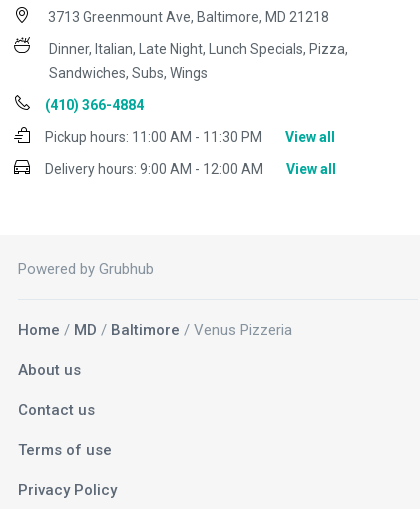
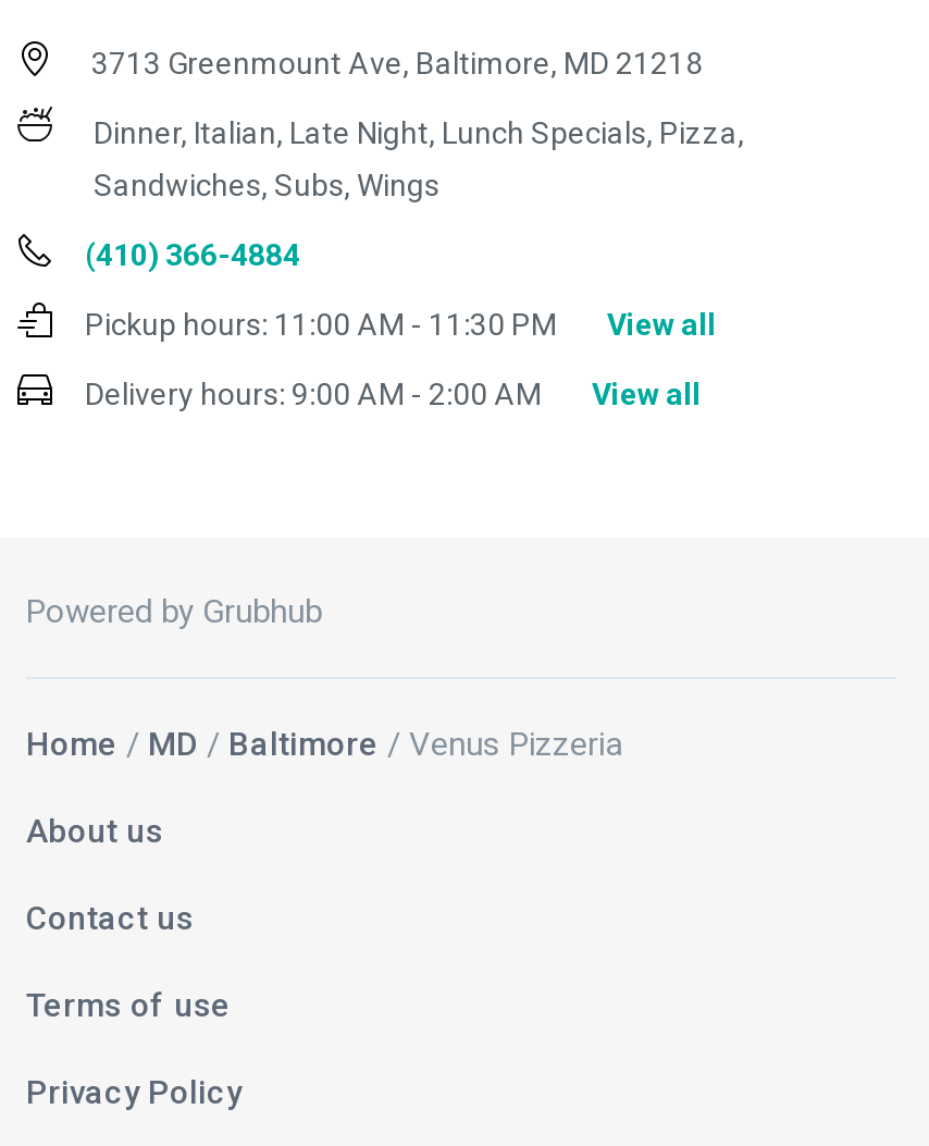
[45,161,266,177] Delivery hours: 9:00 AM - 12:00 AM -> [85,377,548,412] Delivery hours: 9:00 AM - 2:00 AM

